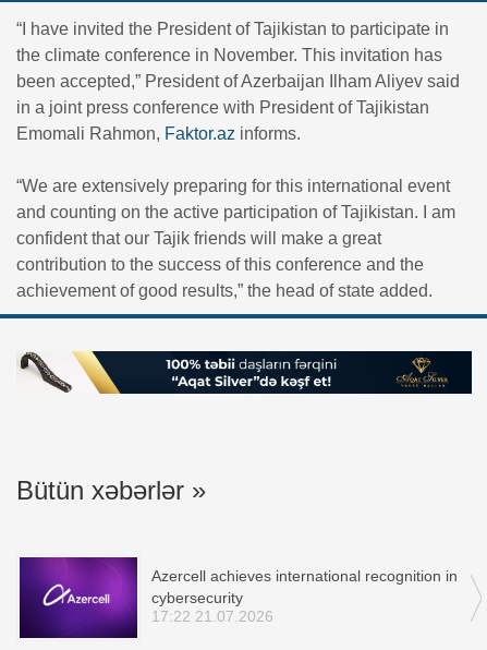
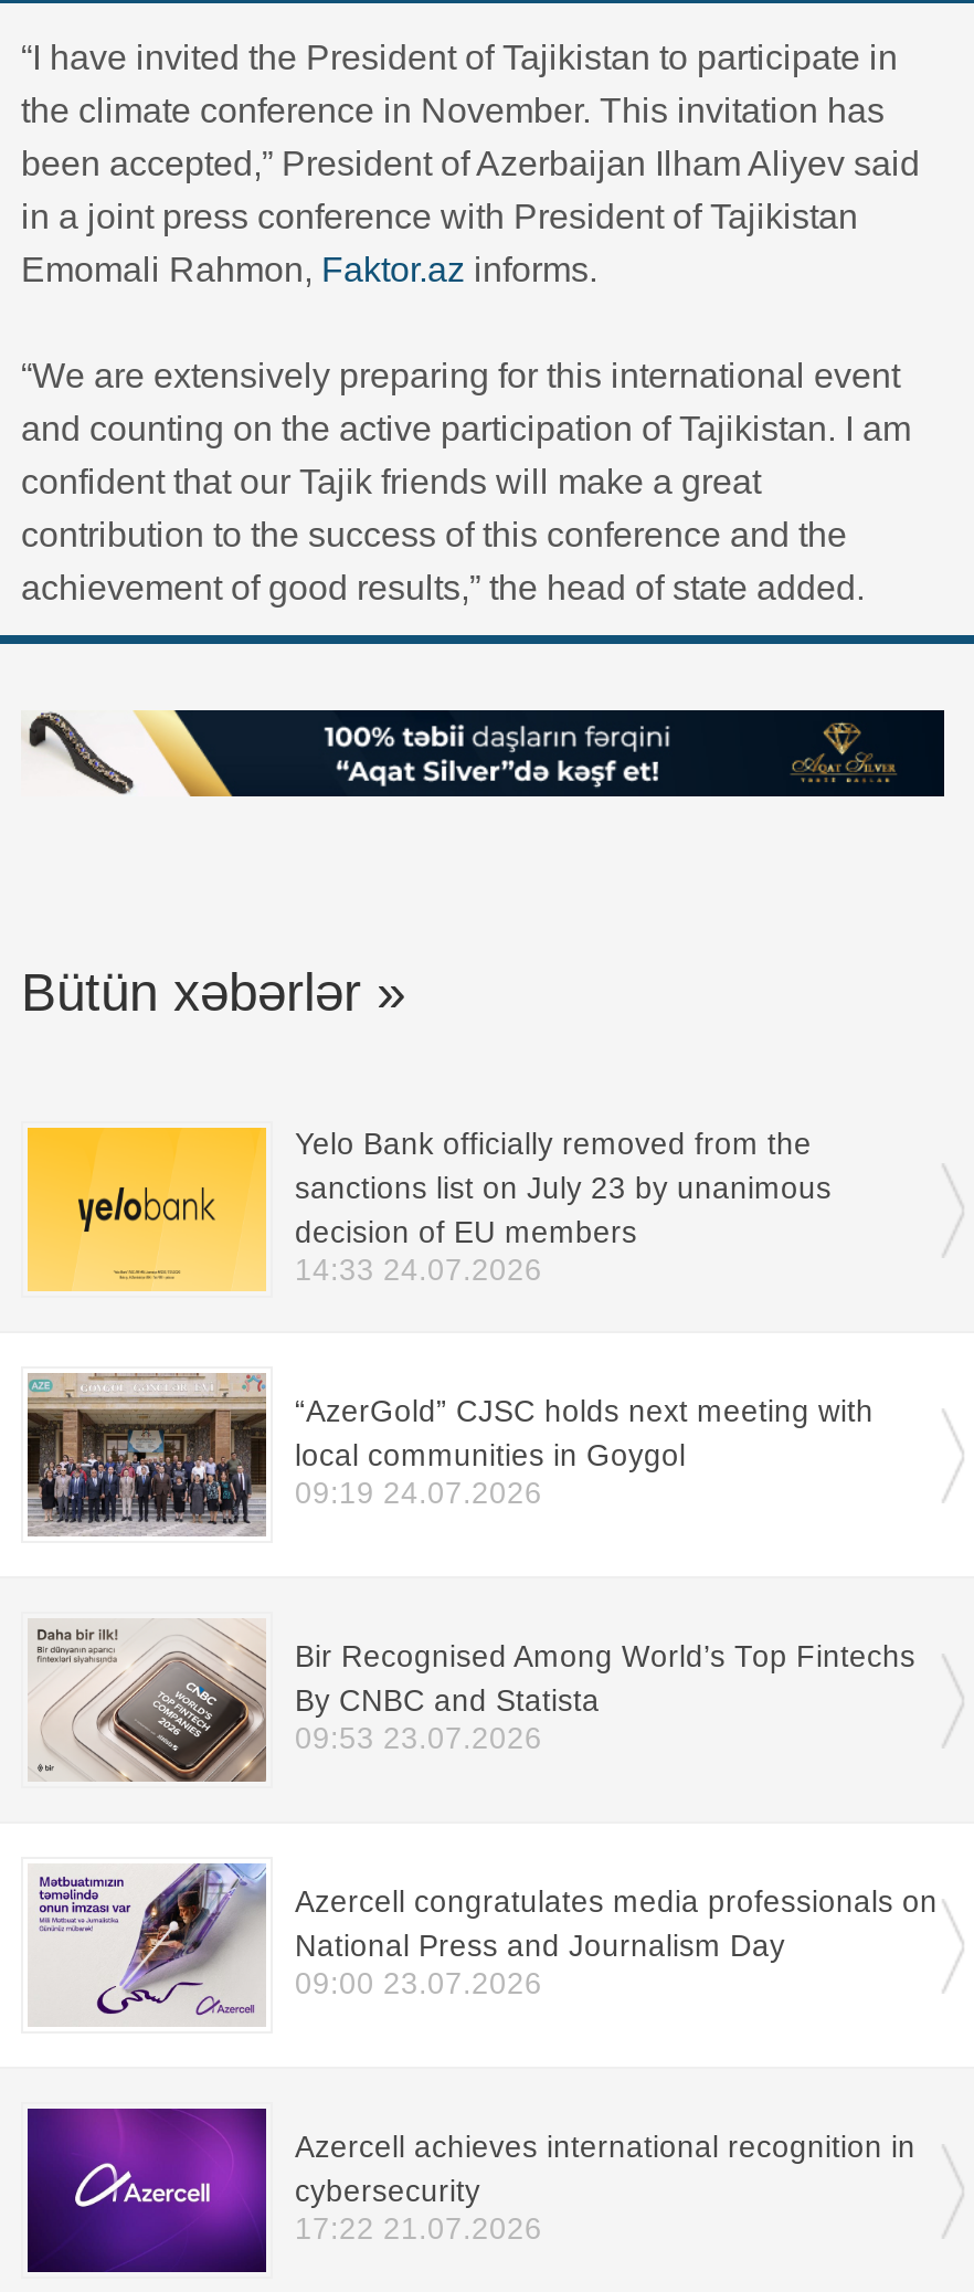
none -> [25,1126,832,1291] [image] | Yelo Bank officially removed from the | sanctions list on July 23 by unanimous | decision of EU members | 14:33 24.07.2026
none -> [25,1373,874,1536] [image] | “AzerGold” CJSC holds next meeting with | local communities in Goygol | 09:19 24.07.2026
none -> [30,1620,915,1784] [image] | Bir Recognised Among World’s Top Fintechs | By CNBC and Statista | 09:53 23.07.2026
none -> [36,1861,938,2022] [image] | Azercell congratulates media professionals on | National Press and Journalism Day | 09:00 23.07.2026

